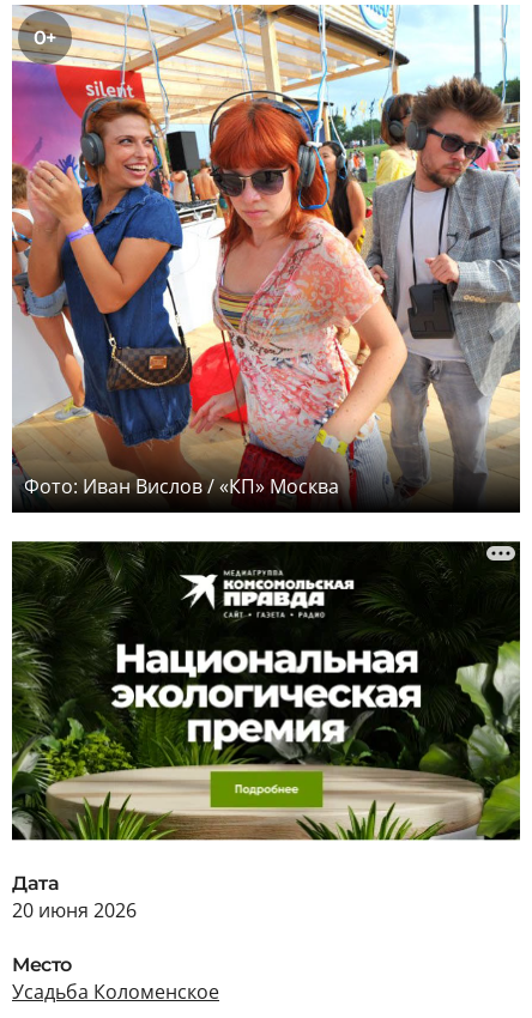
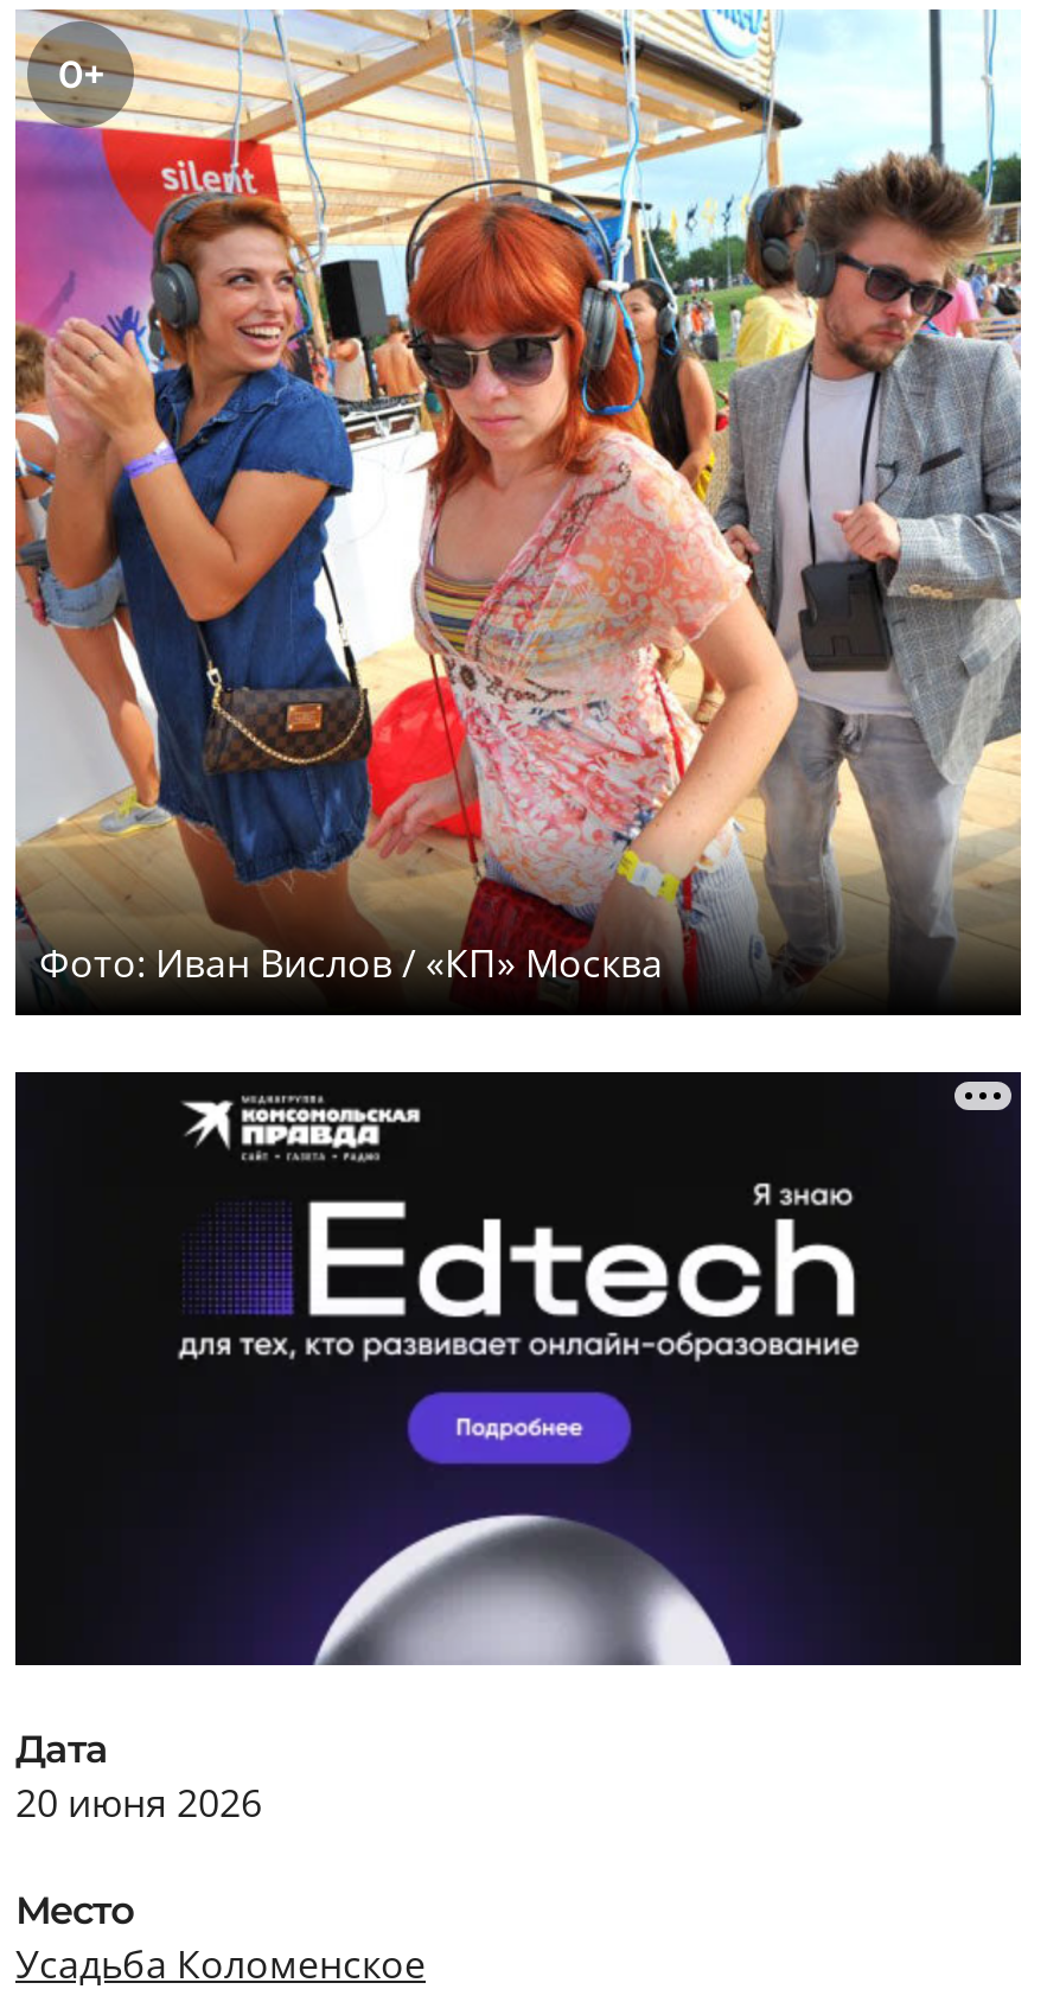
[11,541,521,841] [image] -> [13,1072,1023,1668] [image]

